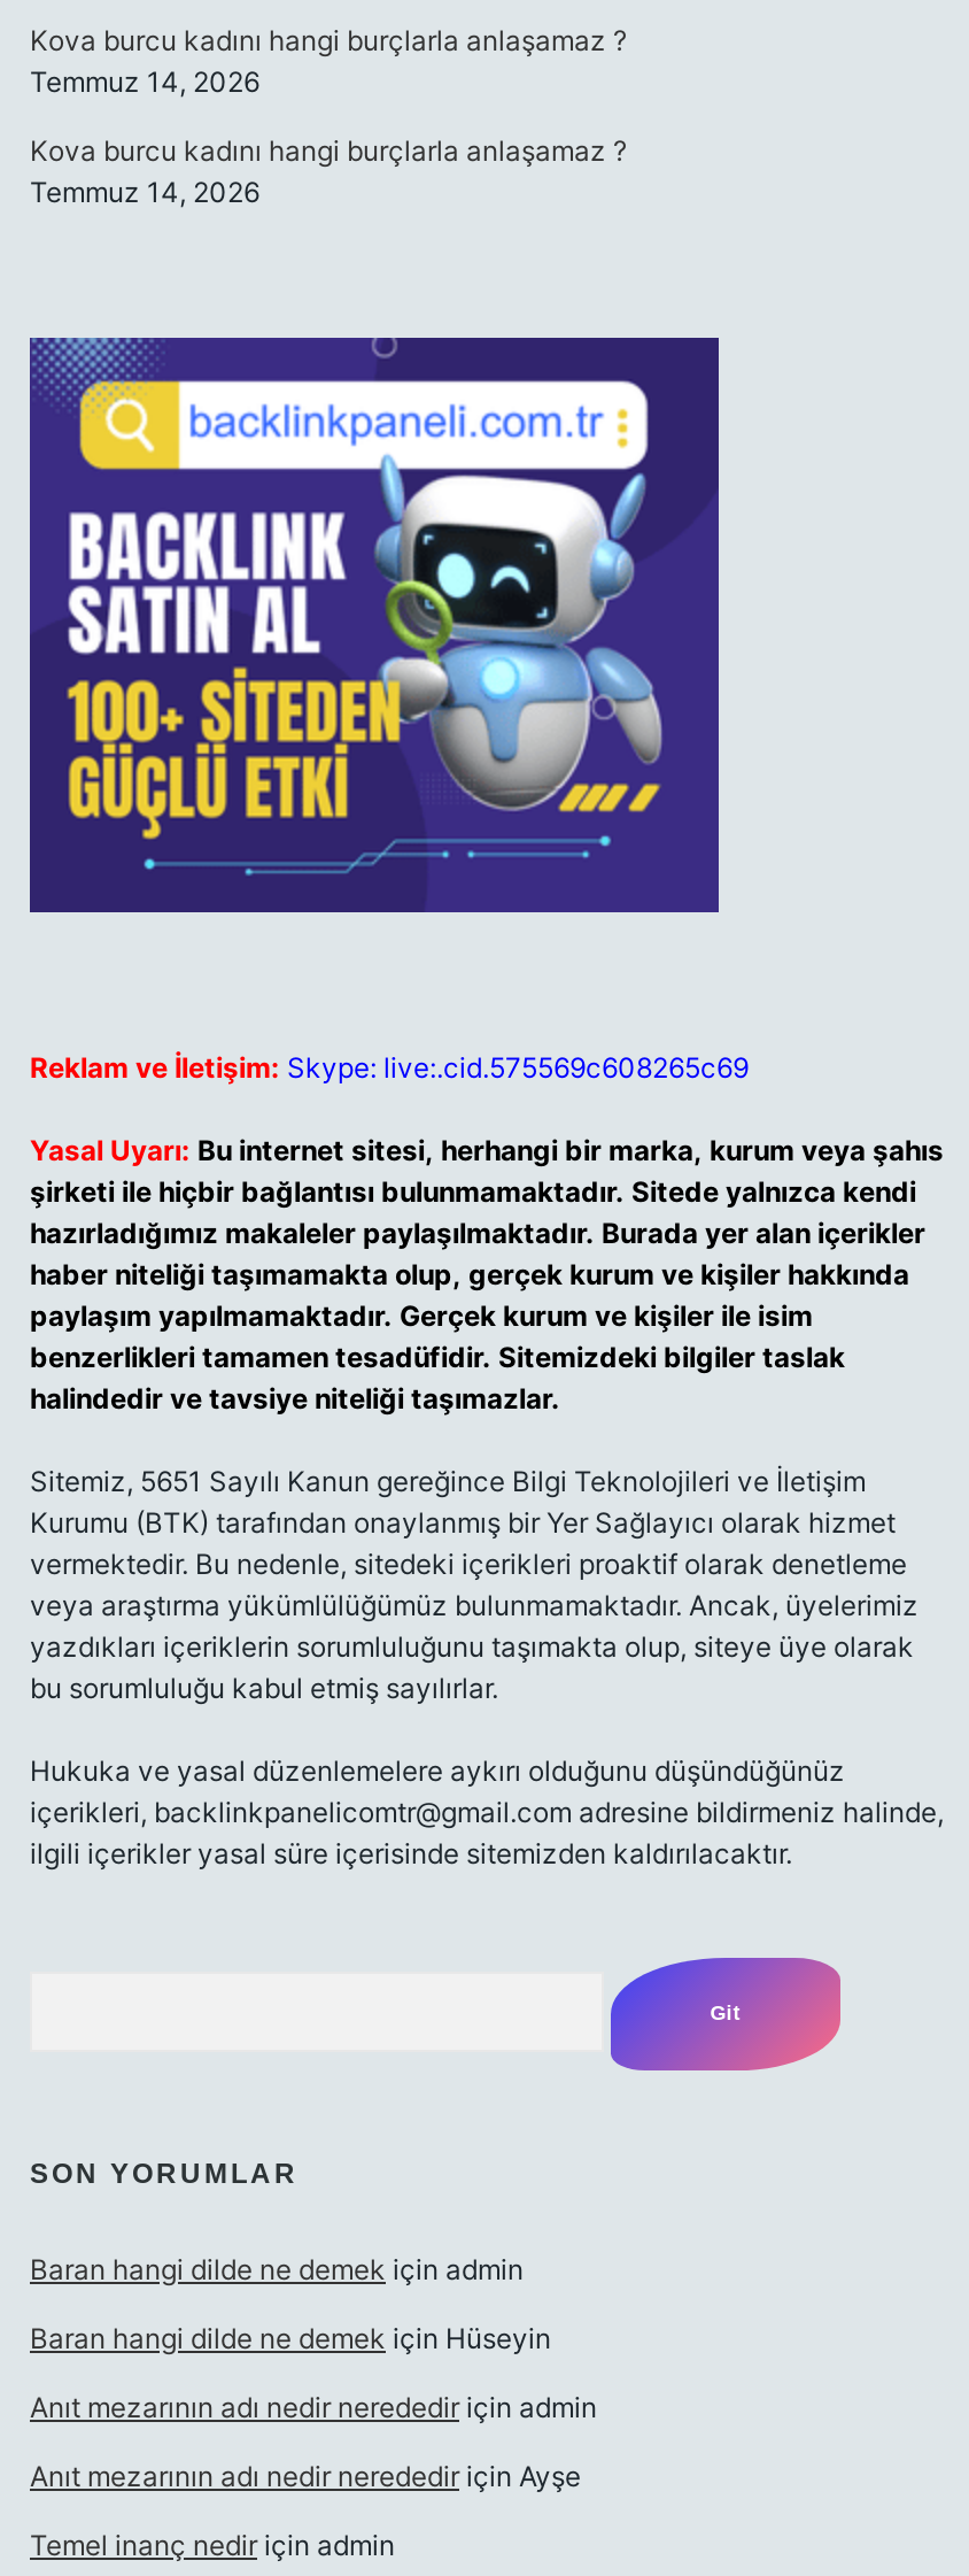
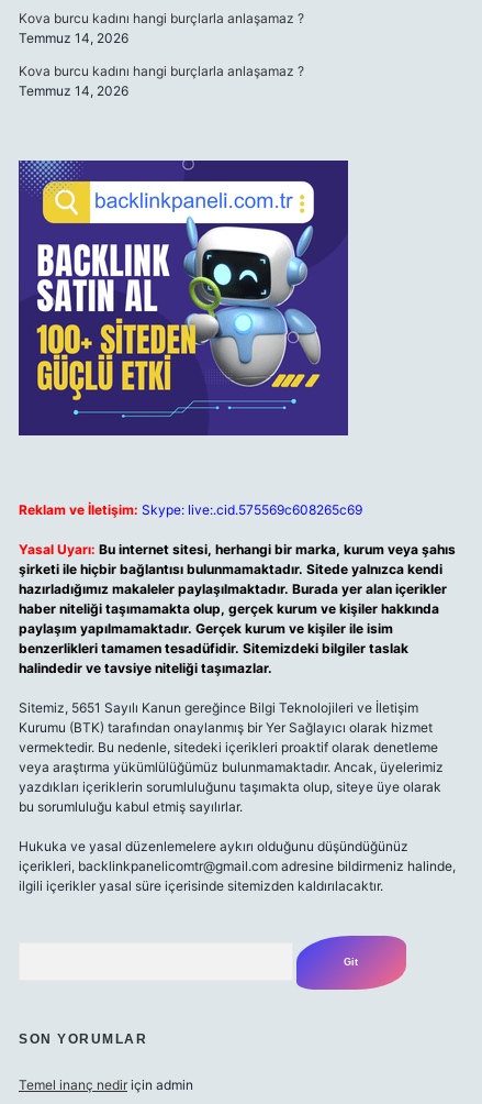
[30,2252,597,2493] Baran hangi dilde ne demek için admin | Baran hangi dilde ne demek için Hüseyin | Anıt mezarının adı nedir nerededir için admin | Anıt mezarının adı nedir nerededir için Ayşe -> none

